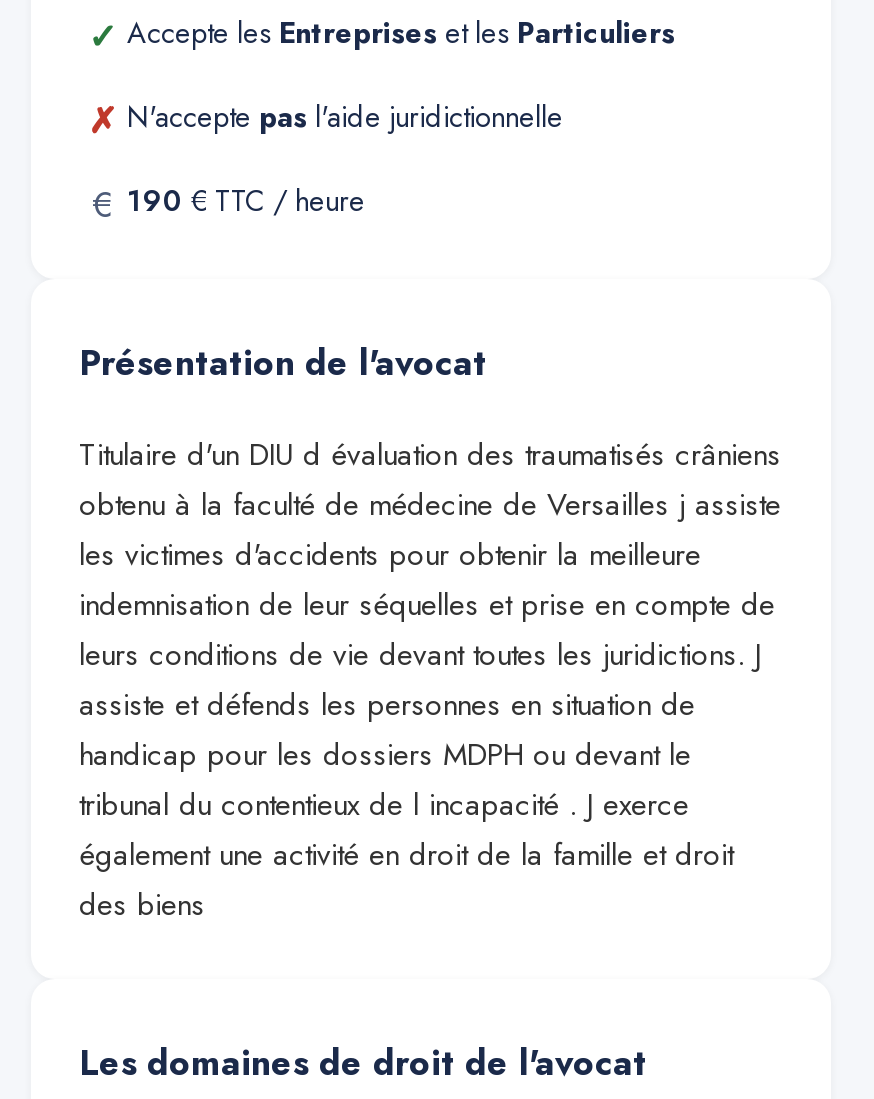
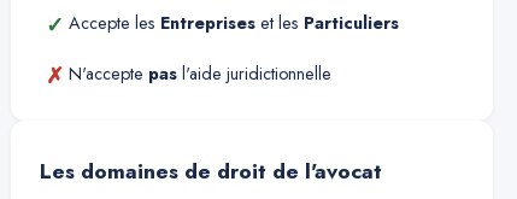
[79,179,781,927] € 190 € TTC / heure | Présentation de l'avocat | Titulaire d'un DIU d évaluation des traumatisés crâniens | obtenu à la faculté de médecine de Versailles j assiste | les victimes d'accidents pour obtenir la meilleure | indemnisation de leur séquelles et prise en compte de | leurs conditions de vie devant toutes les juridictions. J | assiste et défends les personnes en situation de | handicap pour les dossiers MDPH ou devant le | tribunal du contentieux de l incapacité . J exerce | également une activité en droit de la famille et droit | des biens -> none

